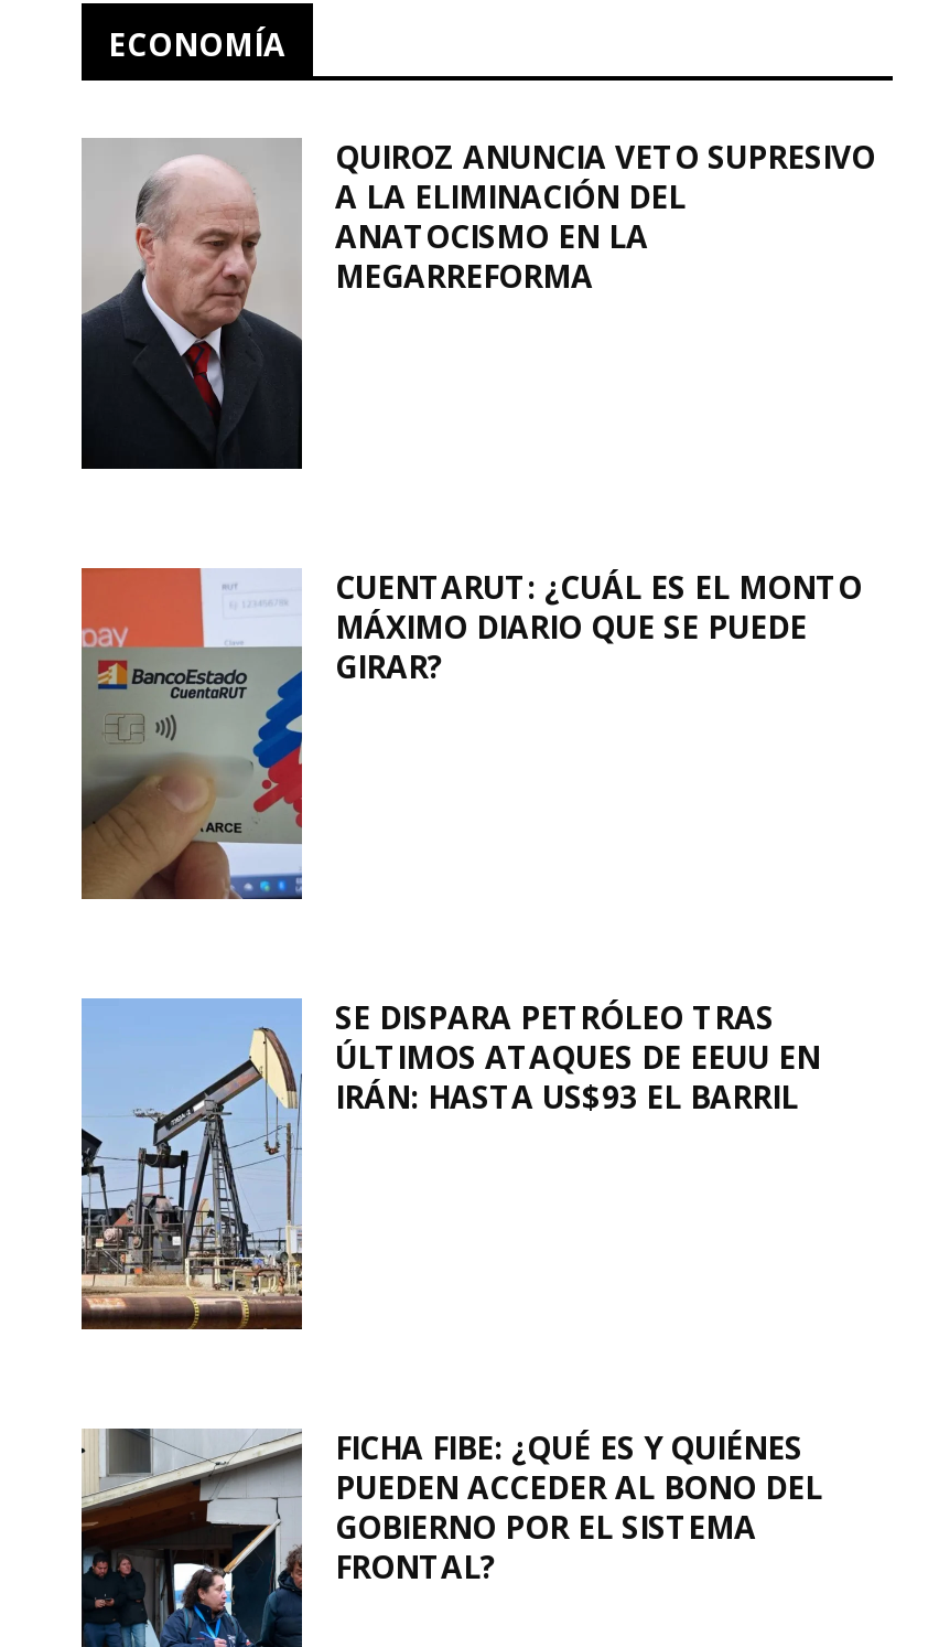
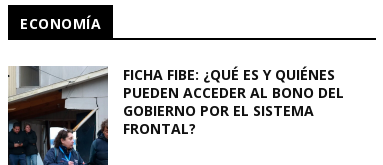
[82,136,875,471] [image] | QUIROZ ANUNCIA VETO SUPRESIVO | A LA ELIMINACIÓN DEL | ANATOCISMO EN LA | MEGARREFORMA -> none
[79,566,862,901] [image] | CUENTARUT: ¿CUÁL ES EL MONTO | MÁXIMO DIARIO QUE SE PUEDE | GIRAR? -> none
[79,996,820,1371] [image] | SE DISPARA PETRÓLEO TRAS | ÚLTIMOS ATAQUES DE EEUU EN | IRÁN: HASTA US$93 EL BARRIL -> none

